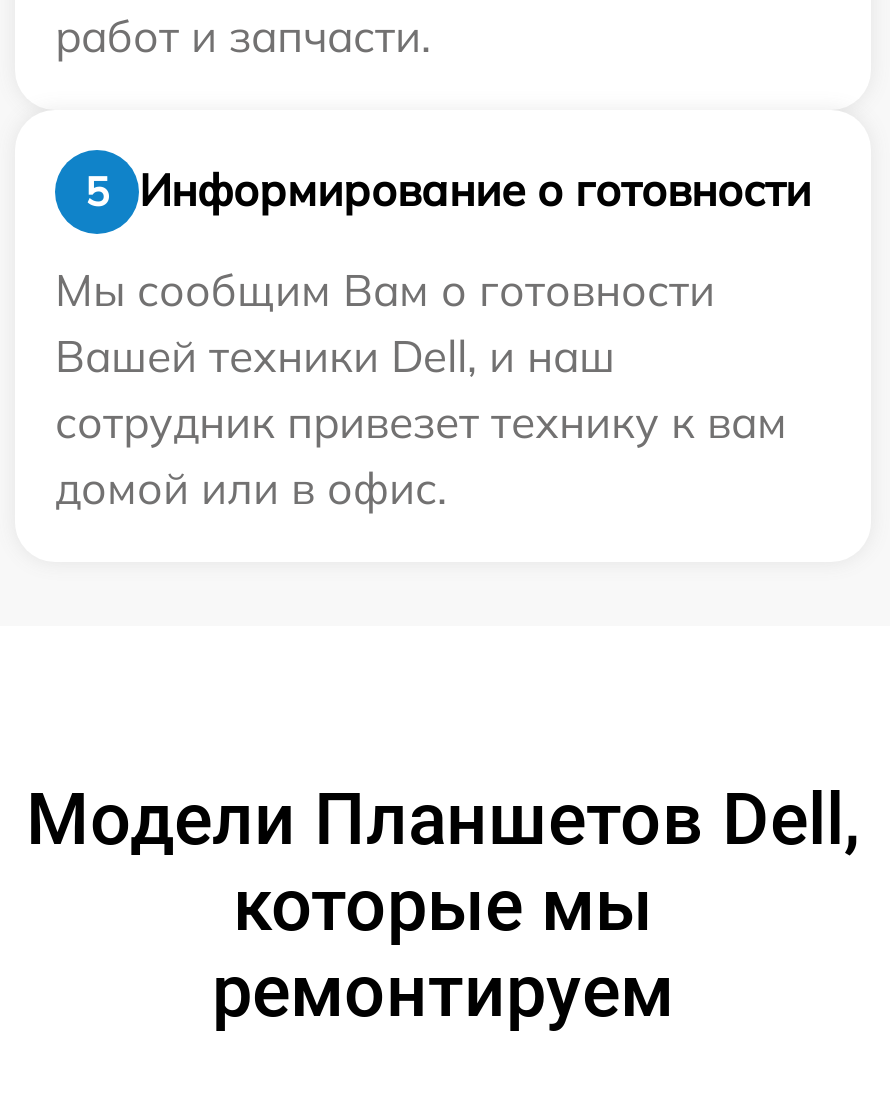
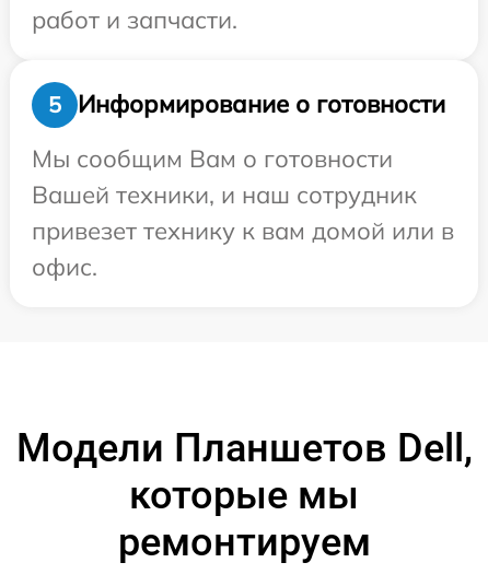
[55,328,787,516] Вашей техники Dell, и наш | сотрудник привезет технику к вам | домой или в офис. -> [32,179,454,282] Вашей техники, и наш сотрудник | привезет технику к вам домой или в | офис.

